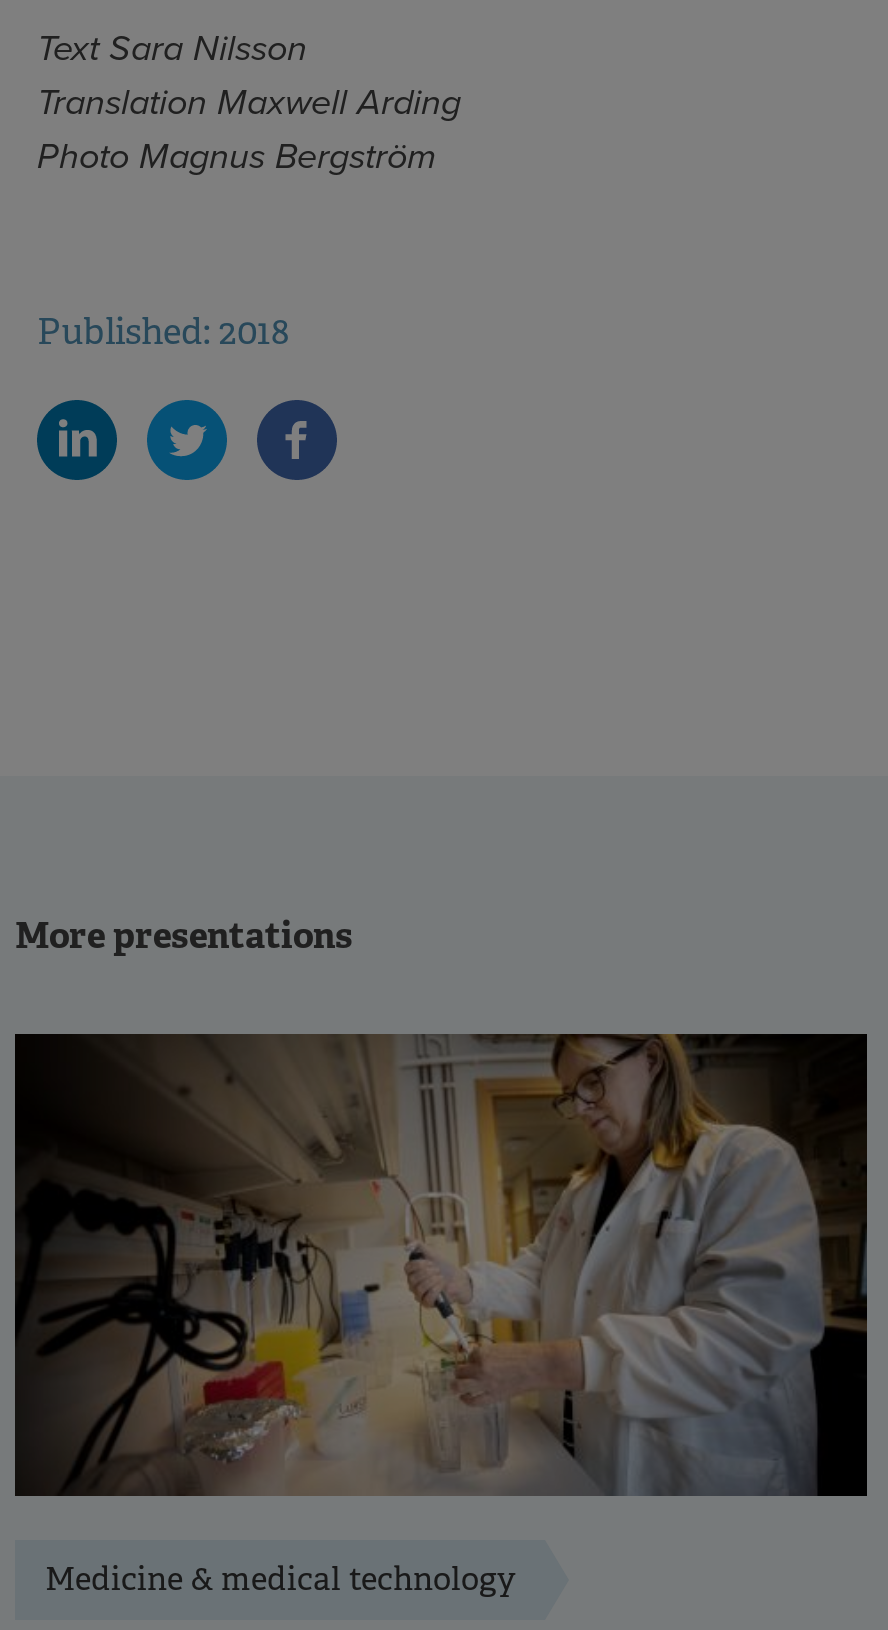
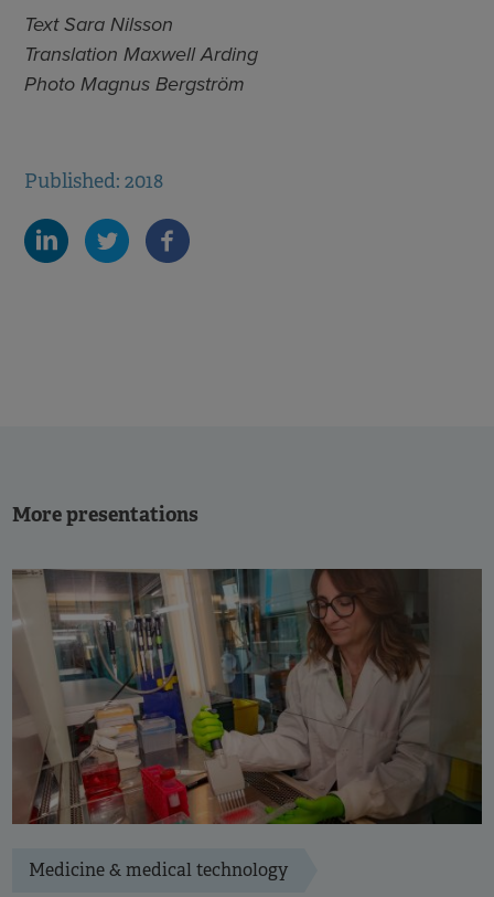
[13,1032,869,1498] [image] -> [11,568,483,825] [image]

